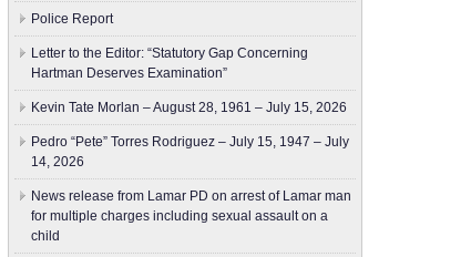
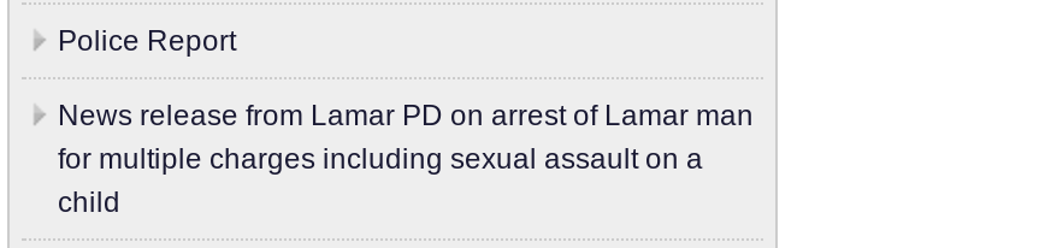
[31,45,349,169] Letter to the Editor: “Statutory Gap Concerning | Hartman Deserves Examination” | Kevin Tate Morlan – August 28, 1961 – July 15, 2026 | Pedro “Pete” Torres Rodriguez – July 15, 1947 – July | 14, 2026 -> none

